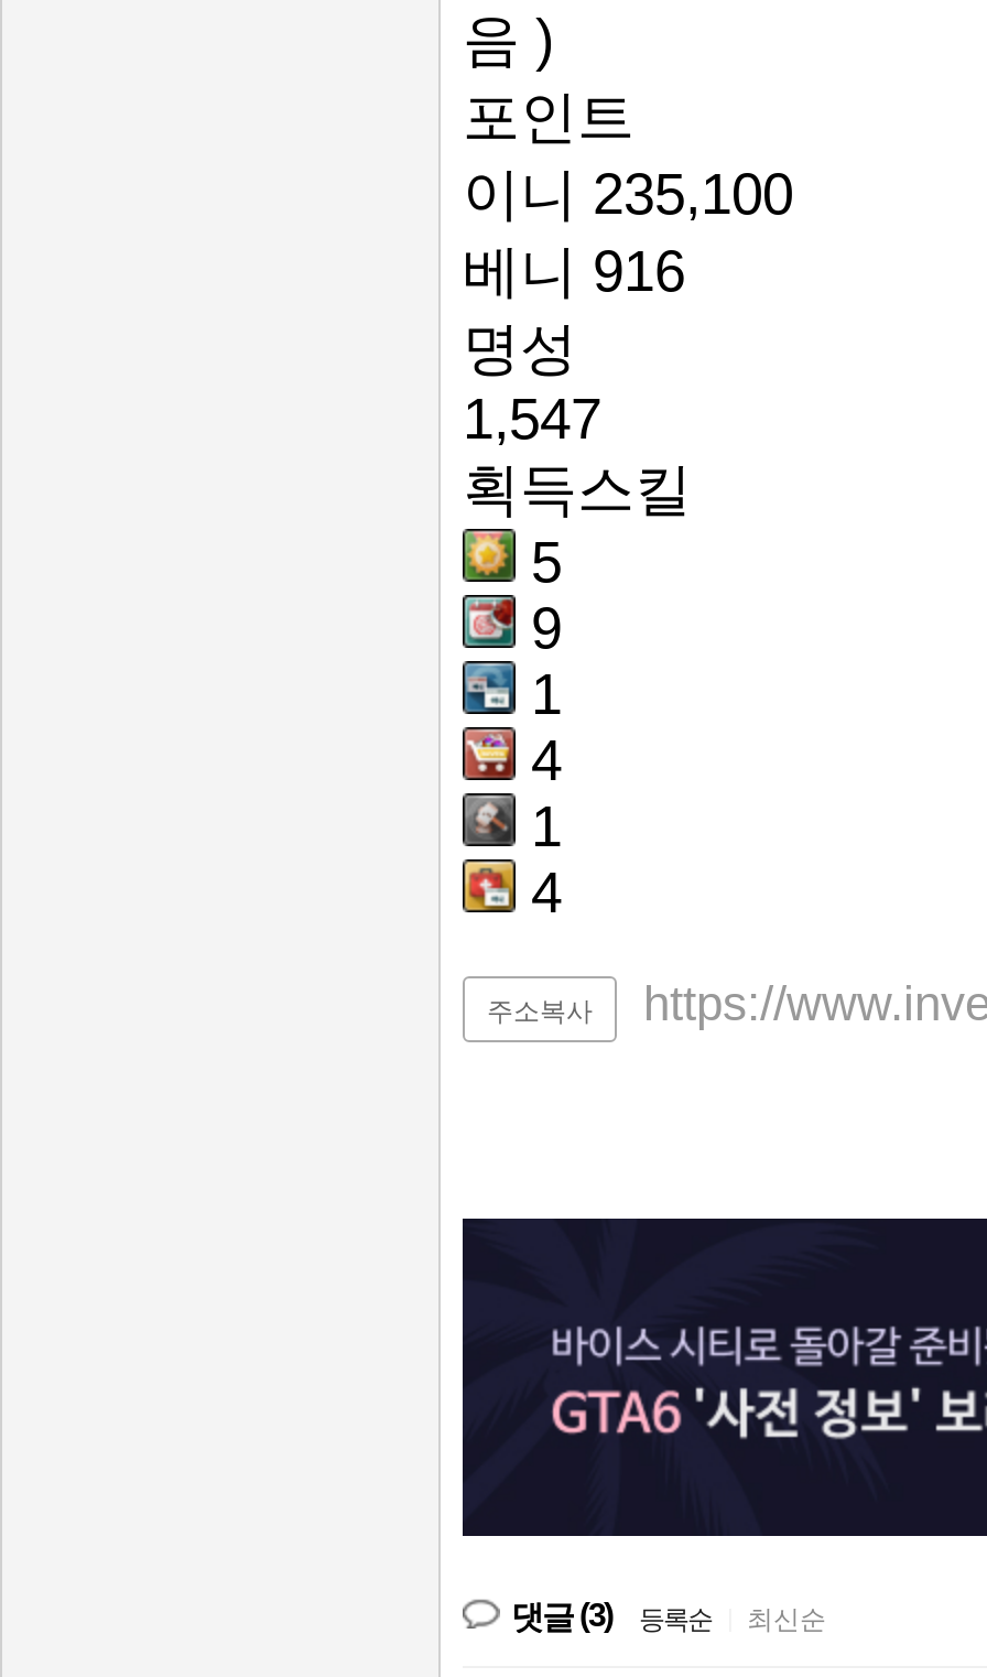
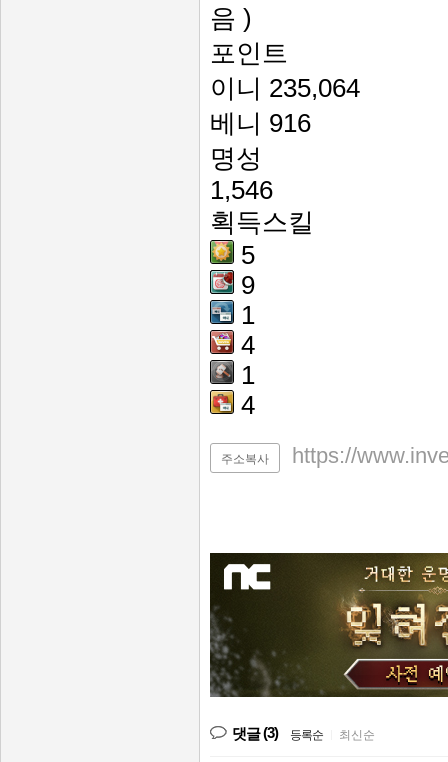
[463,163,793,225] 이니 235,100 -> [210,74,360,102] 이니 235,064
[463,388,601,450] 1,547 -> [210,176,273,204] 1,546
[463,1219,980,1536] [image] -> [210,553,445,697] [image]

